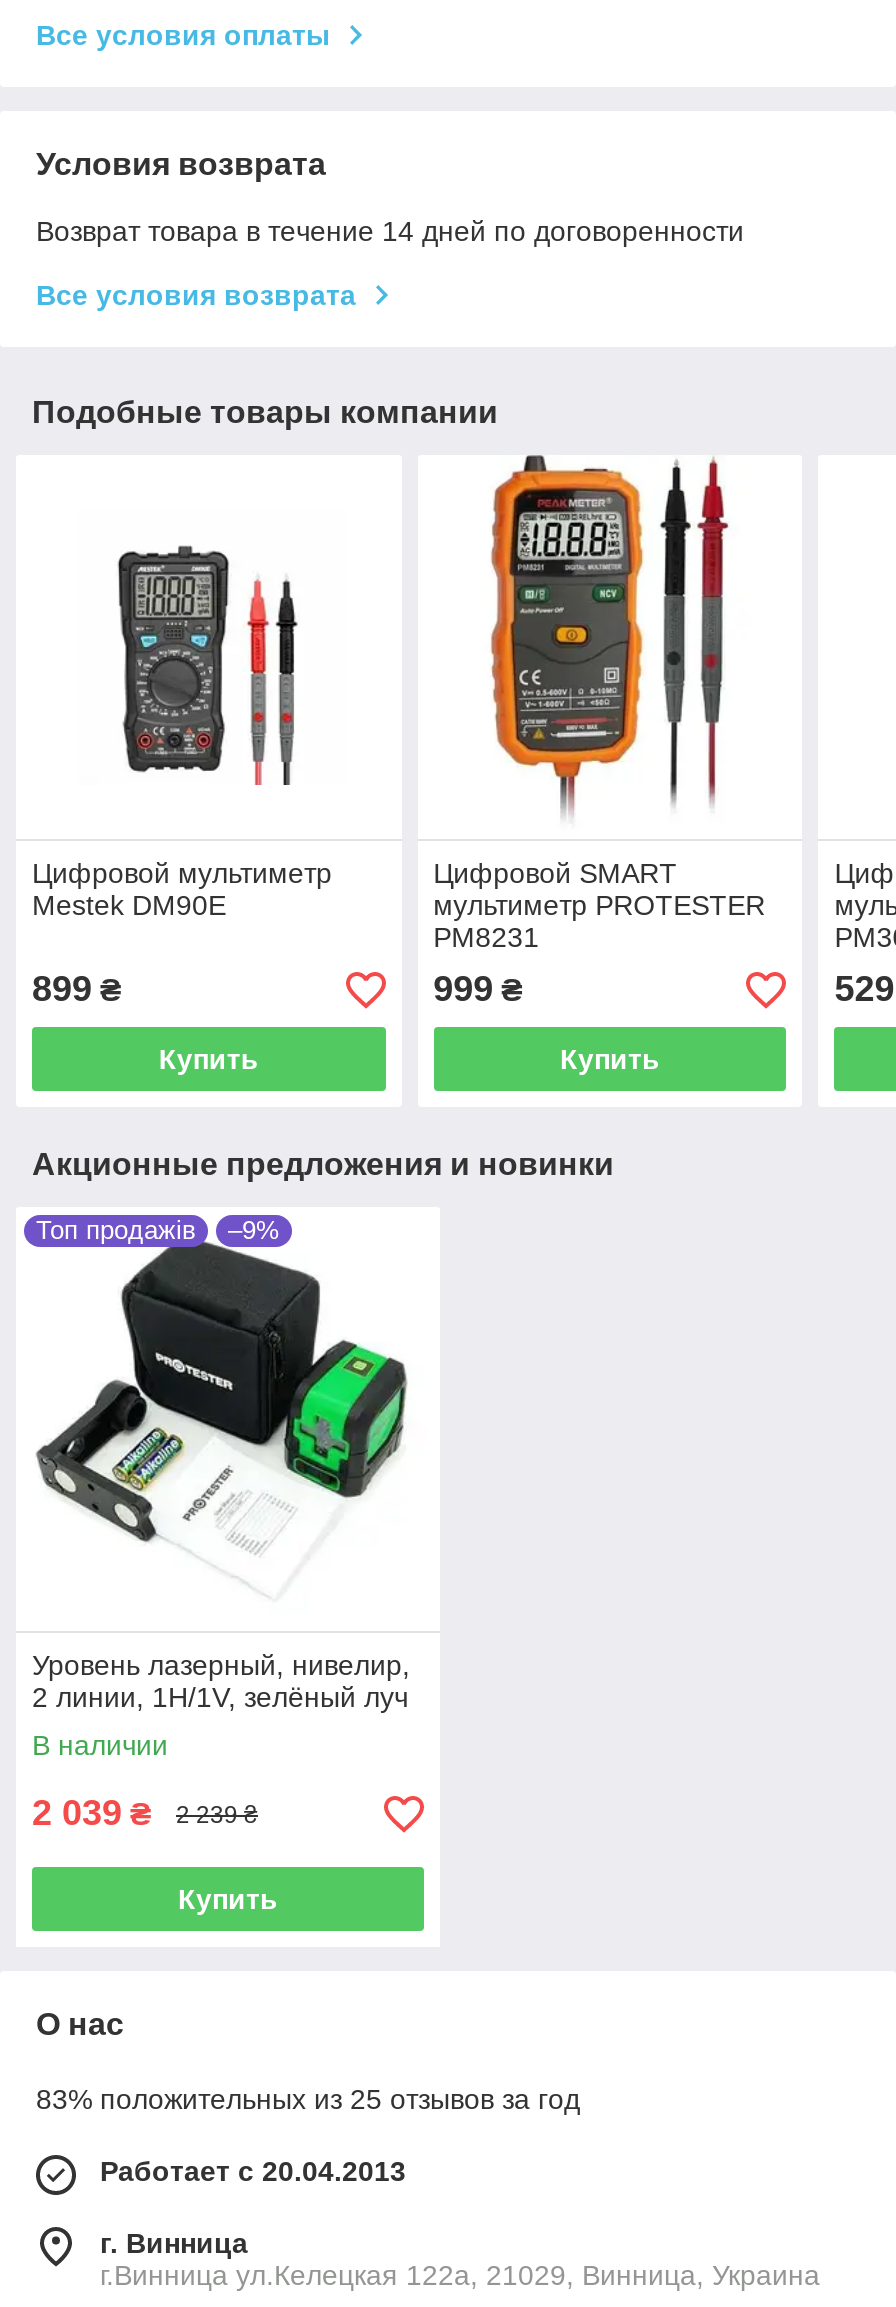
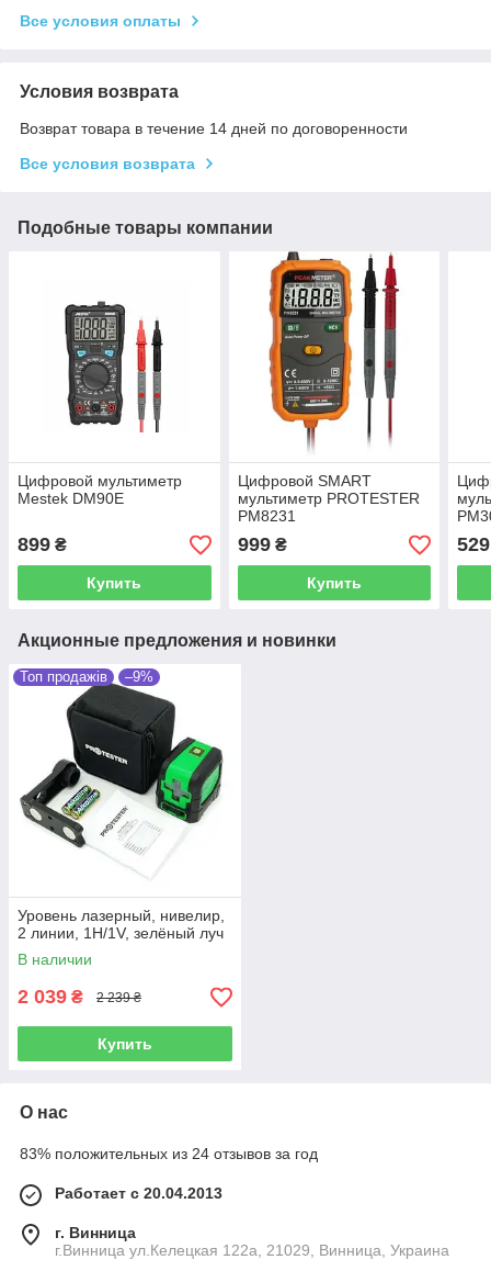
[36,2084,580,2116] 83% положительных из 25 отзывов за год -> [20,1145,318,1163] 83% положительных из 24 отзывов за год

